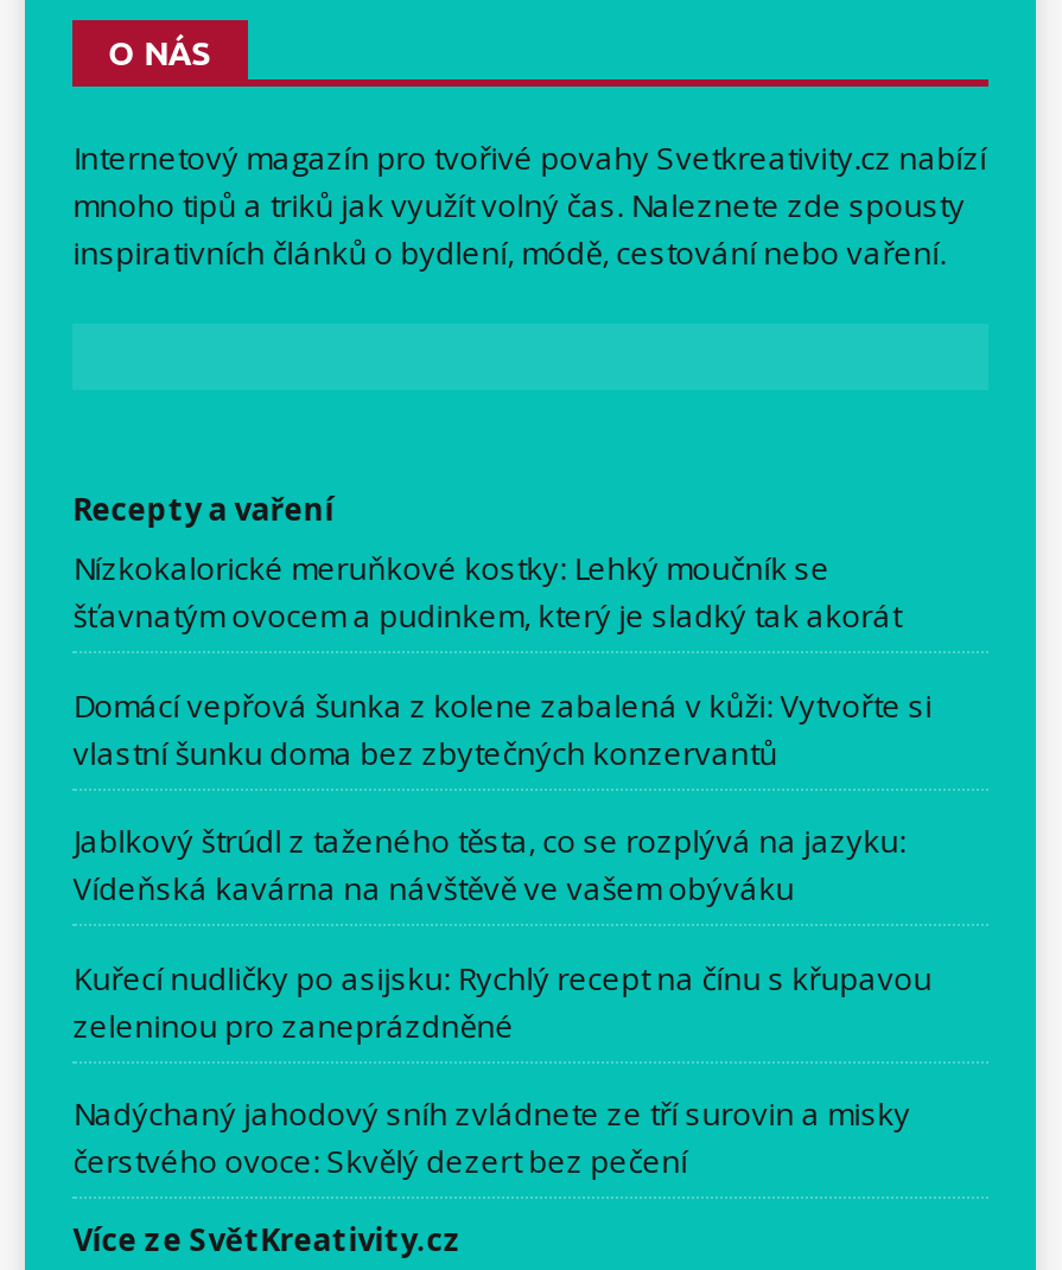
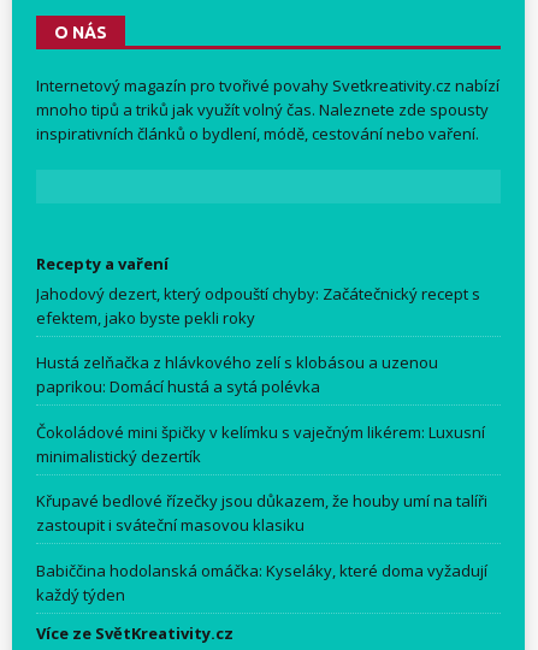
[73,547,901,637] Nízkokalorické meruňkové kostky: Lehký moučník se | šťavnatým ovocem a pudinkem, který je sladký tak akorát -> [36,283,480,328] Jahodový dezert, který odpouští chyby: Začátečnický recept s | efektem, jako byste pekli roky
[73,684,932,774] Domácí vepřová šunka z kolene zabalená v kůži: Vytvořte si | vlastní šunku doma bez zbytečných konzervantů -> [36,352,438,398] Hustá zelňačka z hlávkového zelí s klobásou a uzenou | paprikou: Domácí hustá a sytá polévka
[73,820,906,910] Jablkový štrúdl z taženého těsta, co se rozplývá na jazyku: | Vídeňská kavárna na návštěvě ve vašem obýváku -> [36,421,485,467] Čokoládové mini špičky v kelímku s vaječným likérem: Luxusní | minimalistický dezertík
[73,956,932,1047] Kuřecí nudličky po asijsku: Rychlý recept na čínu s křupavou | zeleninou pro zaneprázdněné -> [36,490,488,536] Křupavé bedlové řízečky jsou důkazem, že houby umí na talíři | zastoupit i sváteční masovou klasiku
[73,1093,911,1183] Nadýchaný jahodový sníh zvládnete ze tří surovin a misky | čerstvého ovoce: Skvělý dezert bez pečení -> [36,559,488,605] Babiččina hodolanská omáčka: Kyseláky, které doma vyžadují | každý týden

